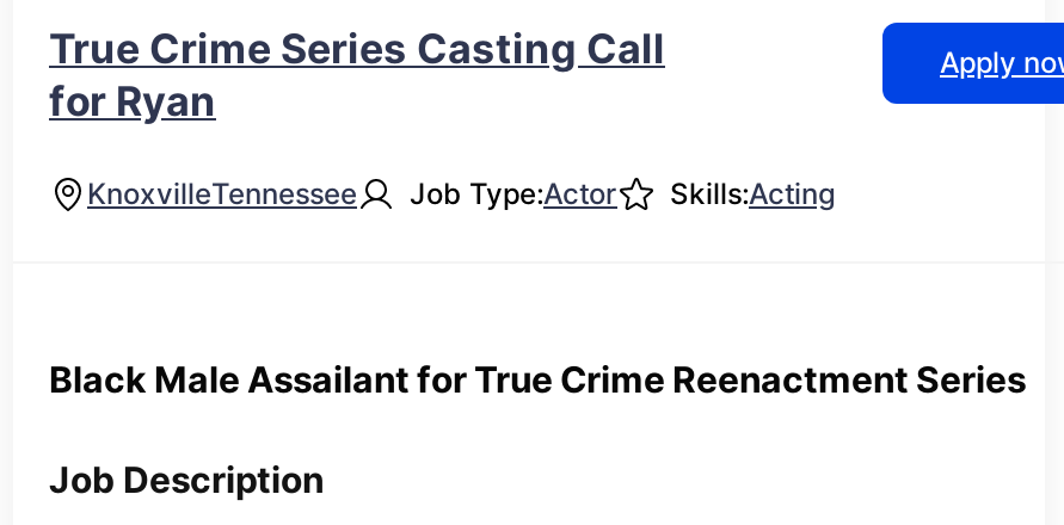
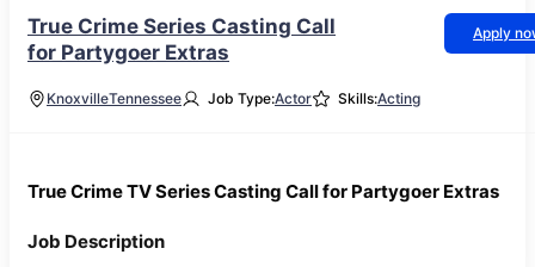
[49,78,216,125] for Ryan -> [27,41,229,64] for Partygoer Extras
[49,357,1026,402] Black Male Assailant for True Crime Reenactment Series -> [27,180,499,203] True Crime TV Series Casting Call for Partygoer Extras

